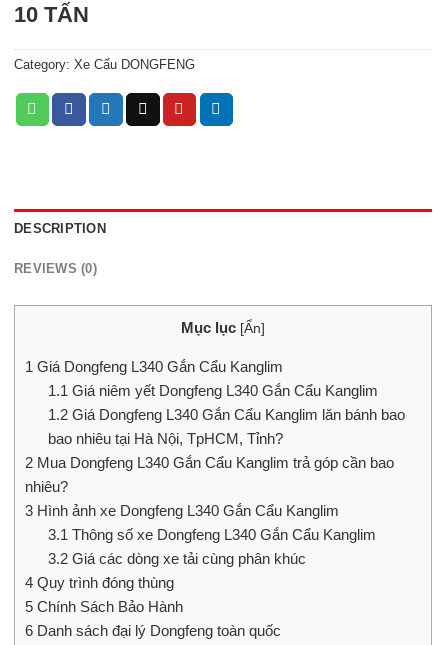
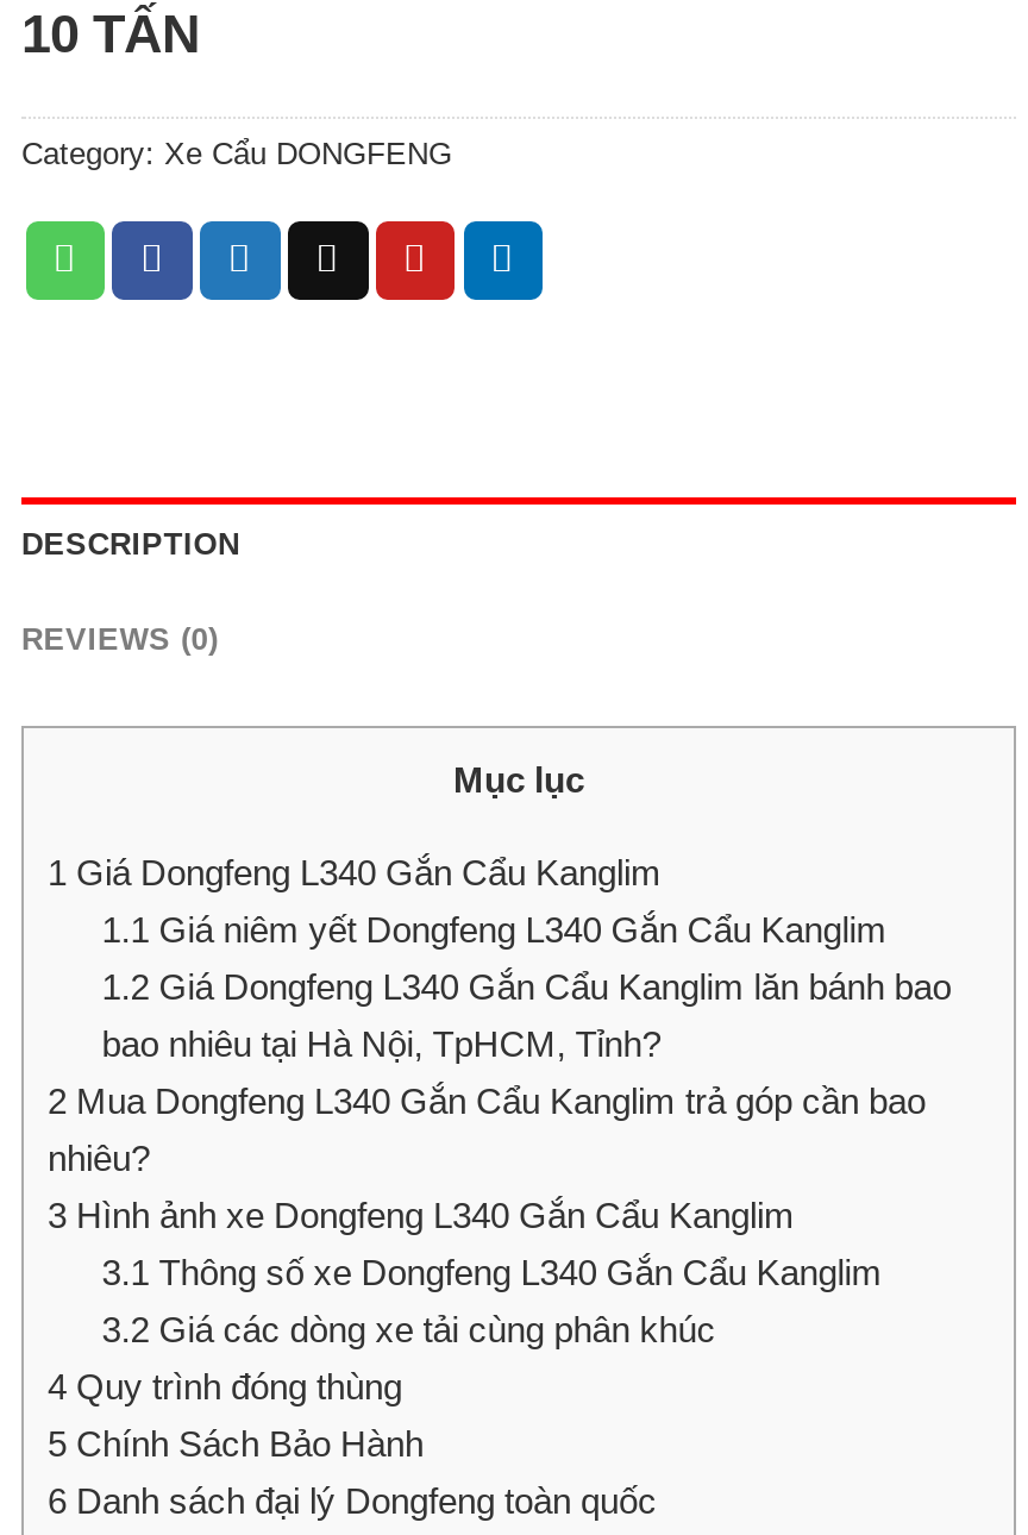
[181,319,265,336] Mục lục [Ẩn] -> [453,760,584,800] Mục lục

